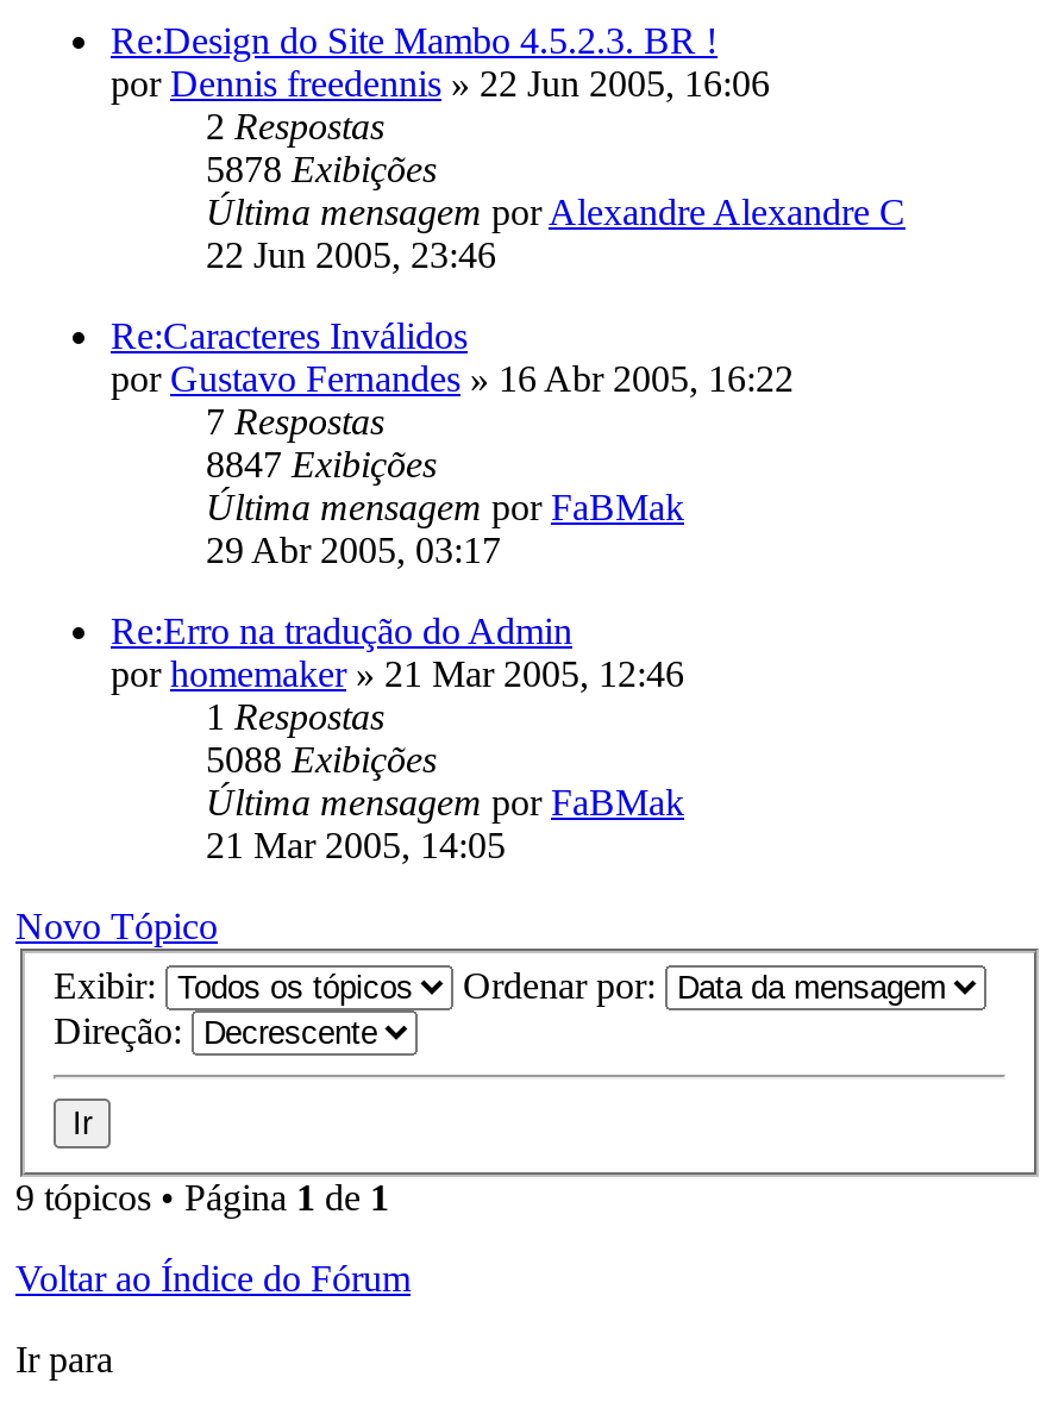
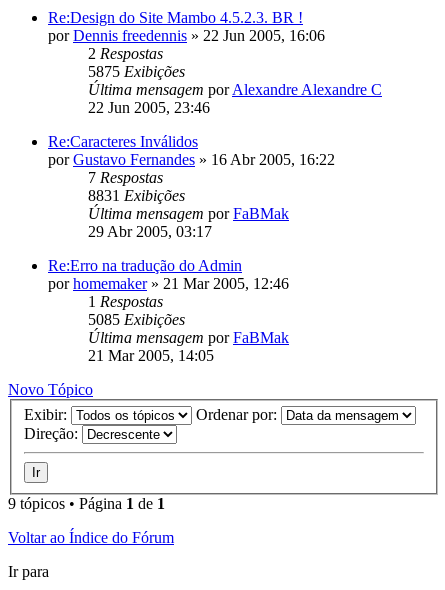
[206,149,437,189] 5878Exibições -> [88,63,185,80] 5875Exibições
[206,444,437,484] 8847Exibições -> [88,187,185,204] 8831Exibições
[206,739,437,779] 5088Exibições -> [88,311,185,328] 5085Exibições

